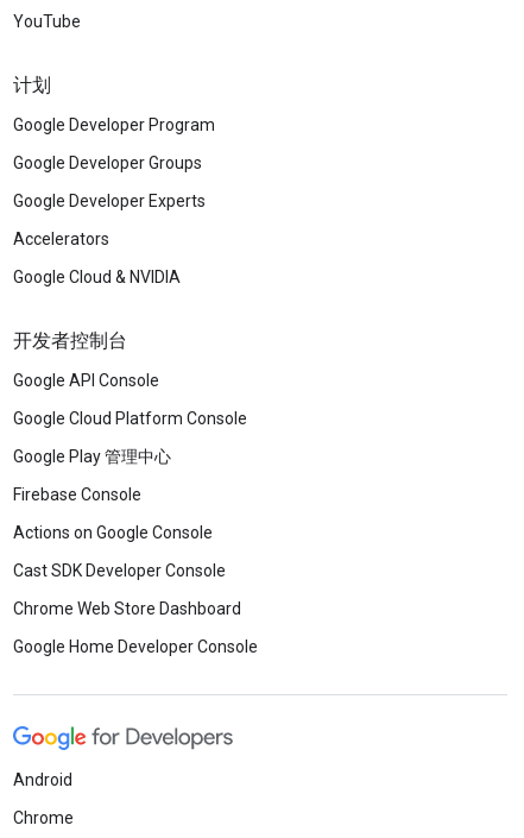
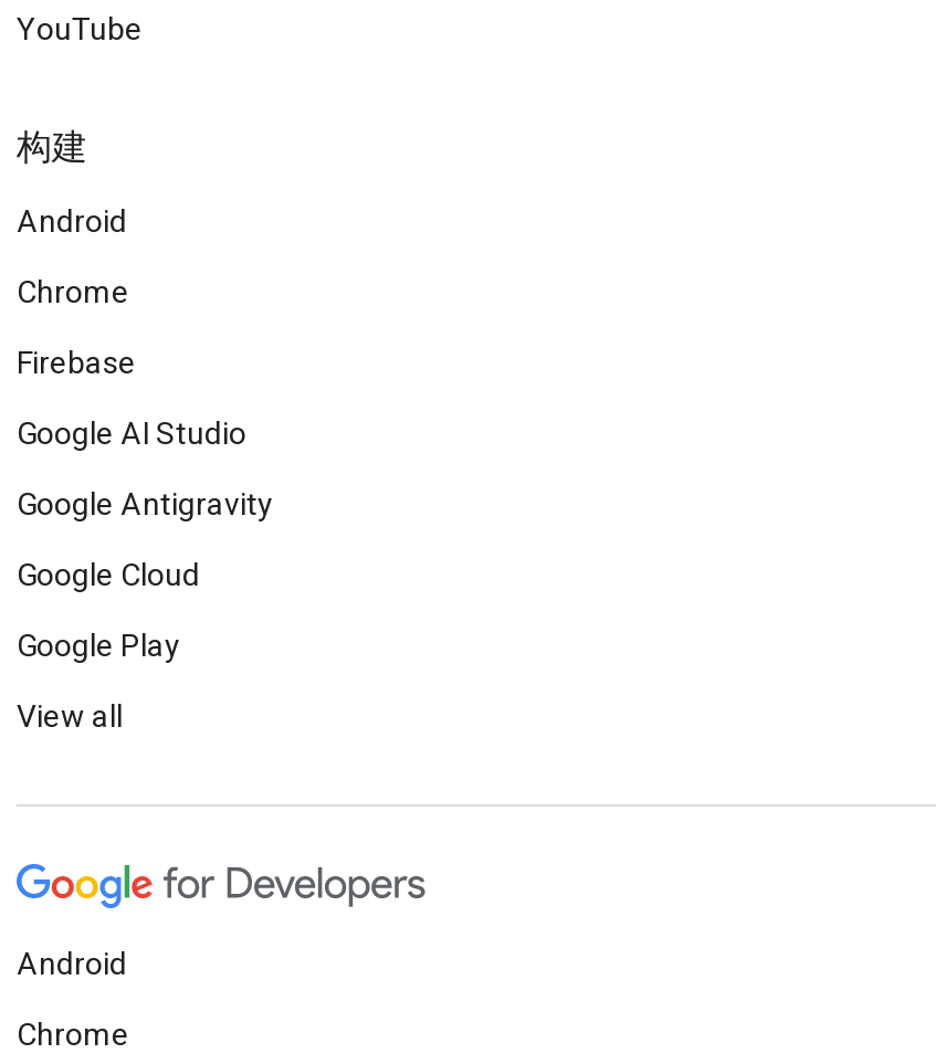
[13,74,258,656] 计划 | Google Developer Program | Google Developer Groups | Google Developer Experts | Accelerators | Google Cloud & NVIDIA | 开发者控制台 | Google API Console | Google Cloud Platform Console | Google Play 管理中心 | Firebase Console | Actions on Google Console | Cast SDK Developer Console | Chrome Web Store Dashboard | Google Home Developer Console -> [17,126,273,734] 构建 | Android | Chrome | Firebase | Google AI Studio | Google Antigravity | Google Cloud | Google Play | View all

